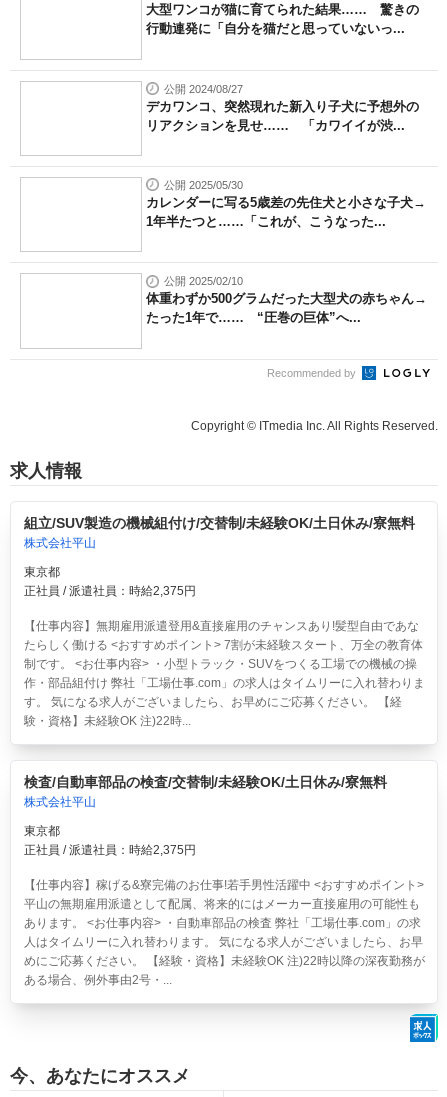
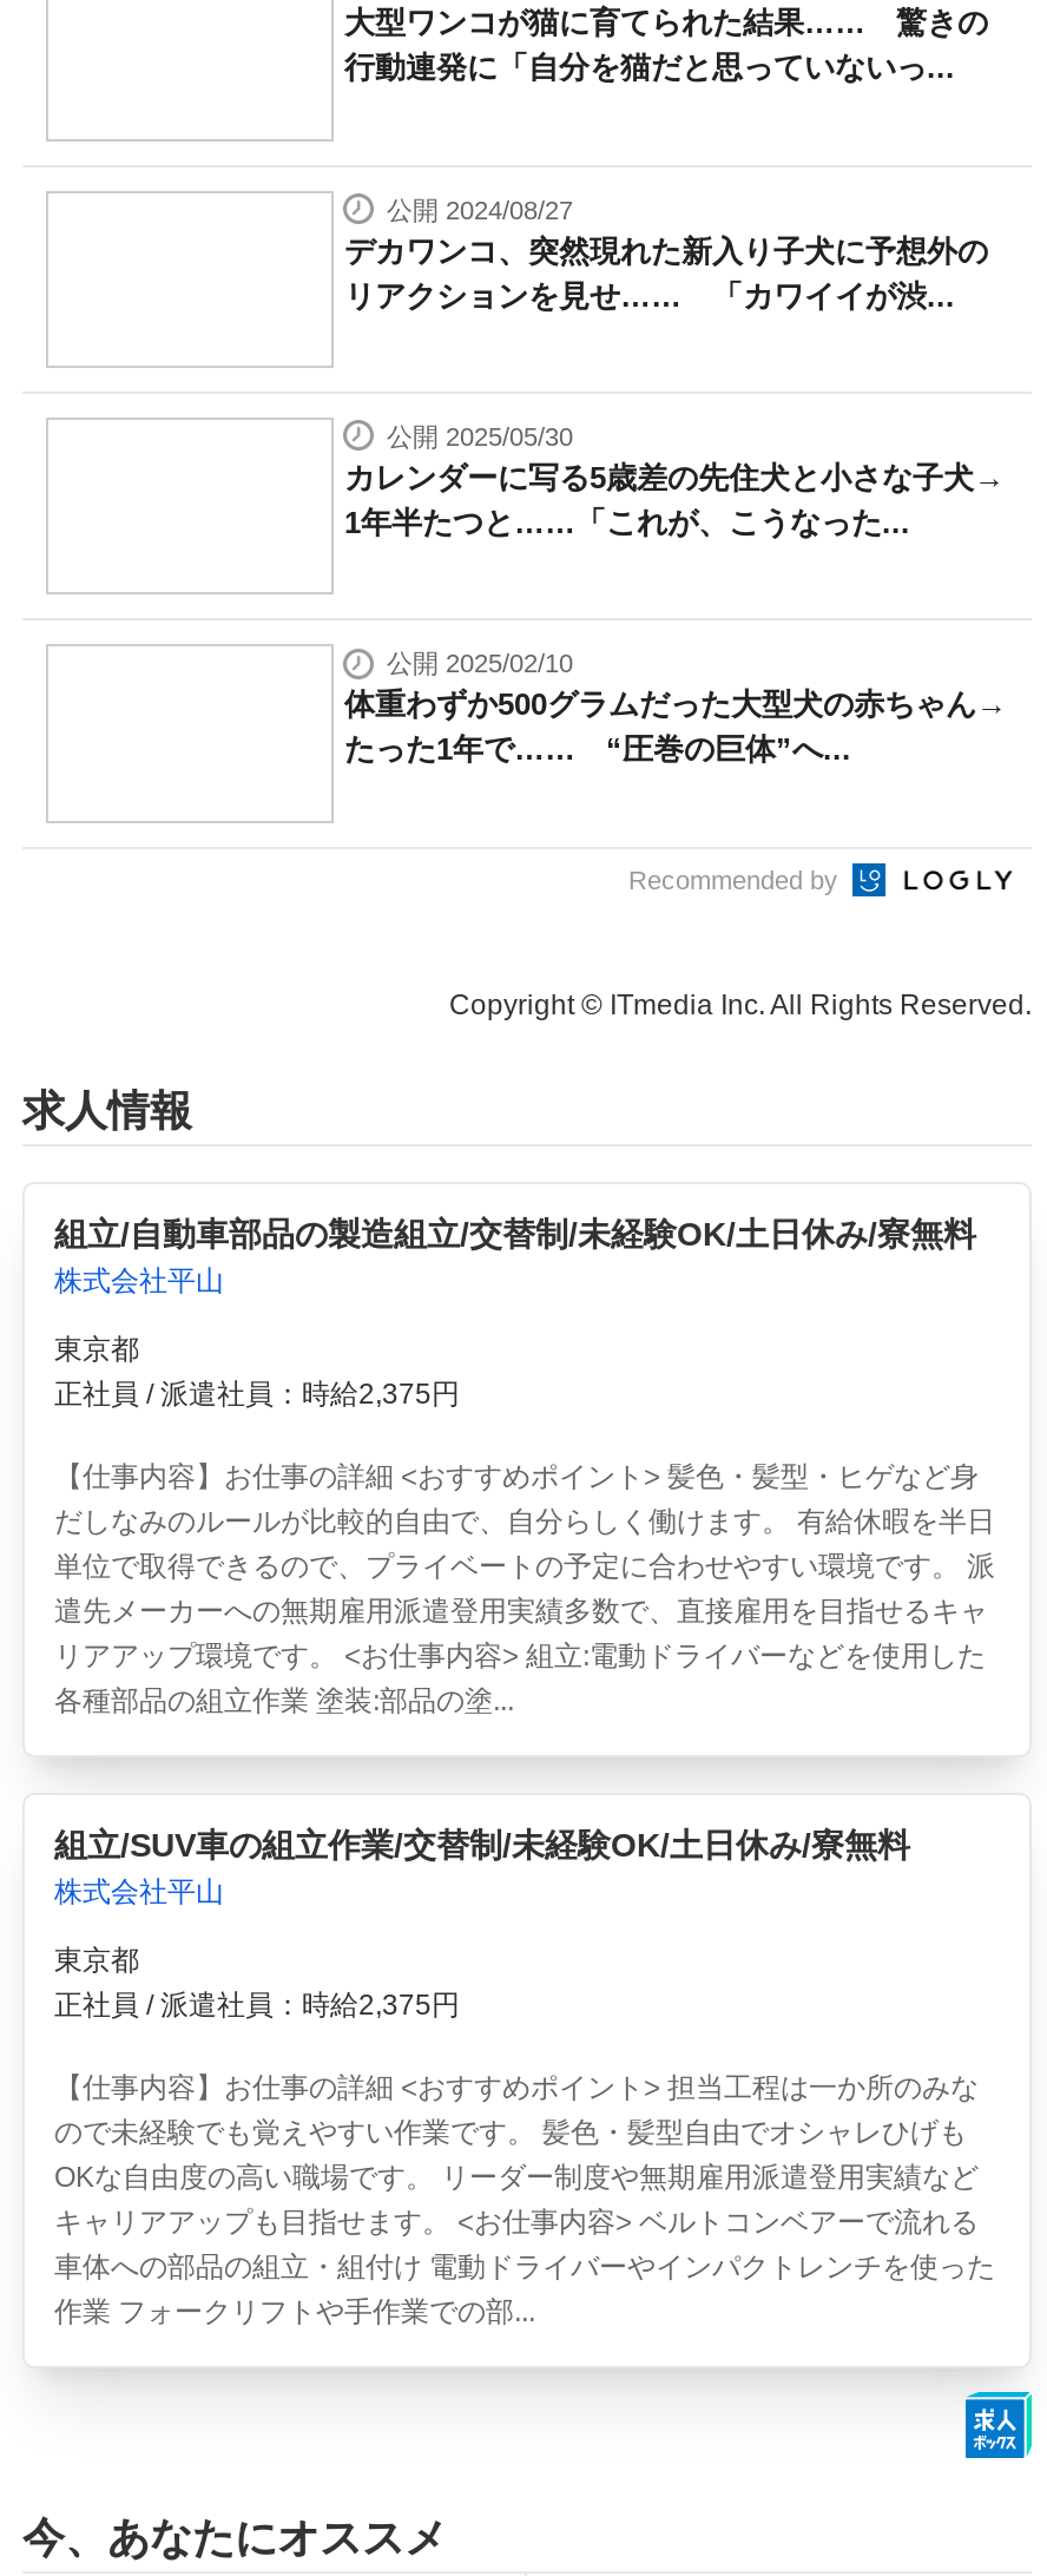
[23,515,414,531] 組立/SUV製造の機械組付け/交替制/未経験OK/土日休み/寮無料 -> [54,1216,976,1254] 組立/自動車部品の製造組立/交替制/未経験OK/土日休み/寮無料
[23,619,424,728] 【仕事内容】無期雇用派遣登用&直接雇用のチャンスあり!髪型自由であな | たらしく働ける <おすすめポイント> 7割が未経験スタート、万全の教育体 | 制です。 <お仕事内容> ・小型トラック・SUVをつくる工場での機械の操 | 作・部品組付け 弊社「工場仕事.com」の求人はタイムリーに入れ替わりま | す。 気になる求人がございましたら、お早めにご応募ください。 【経 | 験・資格】未経験OK 注)22時... -> [54,1461,995,1718] 【仕事内容】お仕事の詳細 <おすすめポイント> 髪色・髪型・ヒゲなど身 | だしなみのルールが比較的自由で、自分らしく働けます。 有給休暇を半日 | 単位で取得できるので、プライベートの予定に合わせやすい環境です。 派 | 遣先メーカーへの無期雇用派遣登用実績多数で、直接雇用を目指せるキャ | リアアップ環境です。 <お仕事内容> 組立:電動ドライバーなどを使用した | 各種部品の組立作業 塗装:部品の塗...
[23,774,386,790] 検査/自動車部品の検査/交替制/未経験OK/土日休み/寮無料 -> [54,1827,910,1865] 組立/SUV車の組立作業/交替制/未経験OK/土日休み/寮無料
[23,878,424,987] 【仕事内容】稼げる&寮完備のお仕事!若手男性活躍中 <おすすめポイント> | 平山の無期雇用派遣として配属、将来的にはメーカー直接雇用の可能性も | あります。 <お仕事内容> ・自動車部品の検査 弊社「工場仕事.com」の求 | 人はタイムリーに入れ替わります。 気になる求人がございましたら、お早 | めにご応募ください。 【経験・資格】未経験OK 注)22時以降の深夜勤務が | ある場合、例外事由2号・... -> [54,2072,995,2329] 【仕事内容】お仕事の詳細 <おすすめポイント> 担当工程は一か所のみな | ので未経験でも覚えやすい作業です。 髪色・髪型自由でオシャレひげも | OKな自由度の高い職場です。 リーダー制度や無期雇用派遣登用実績など | キャリアアップも目指せます。 <お仕事内容> ベルトコンベアーで流れる | 車体への部品の組立・組付け 電動ドライバーやインパクトレンチを使った | 作業 フォークリフトや手作業での部...

